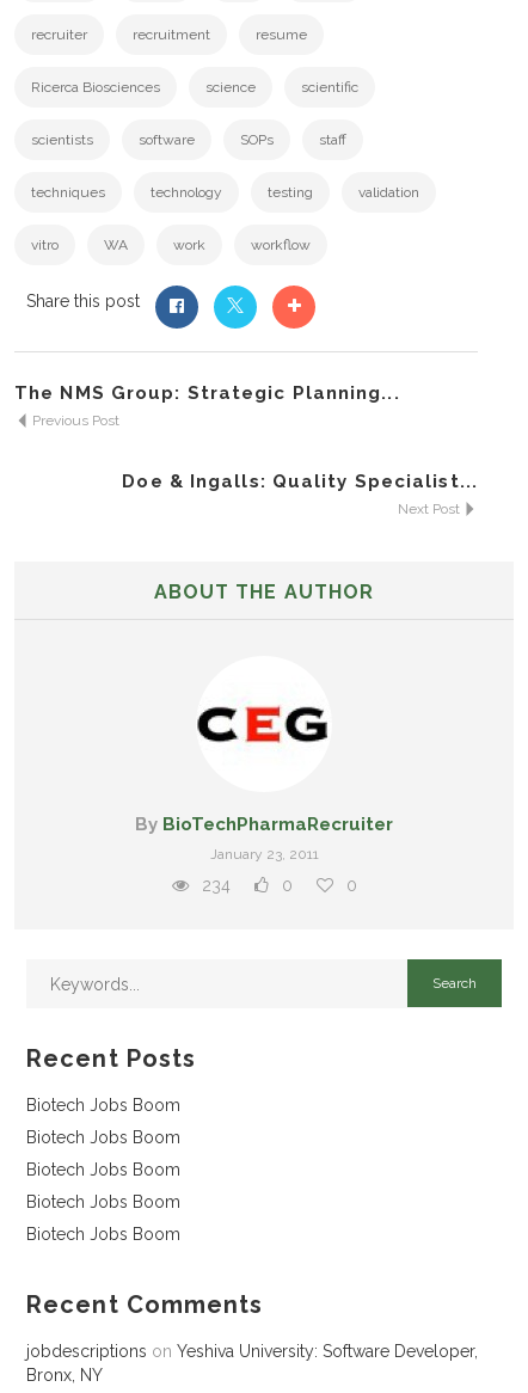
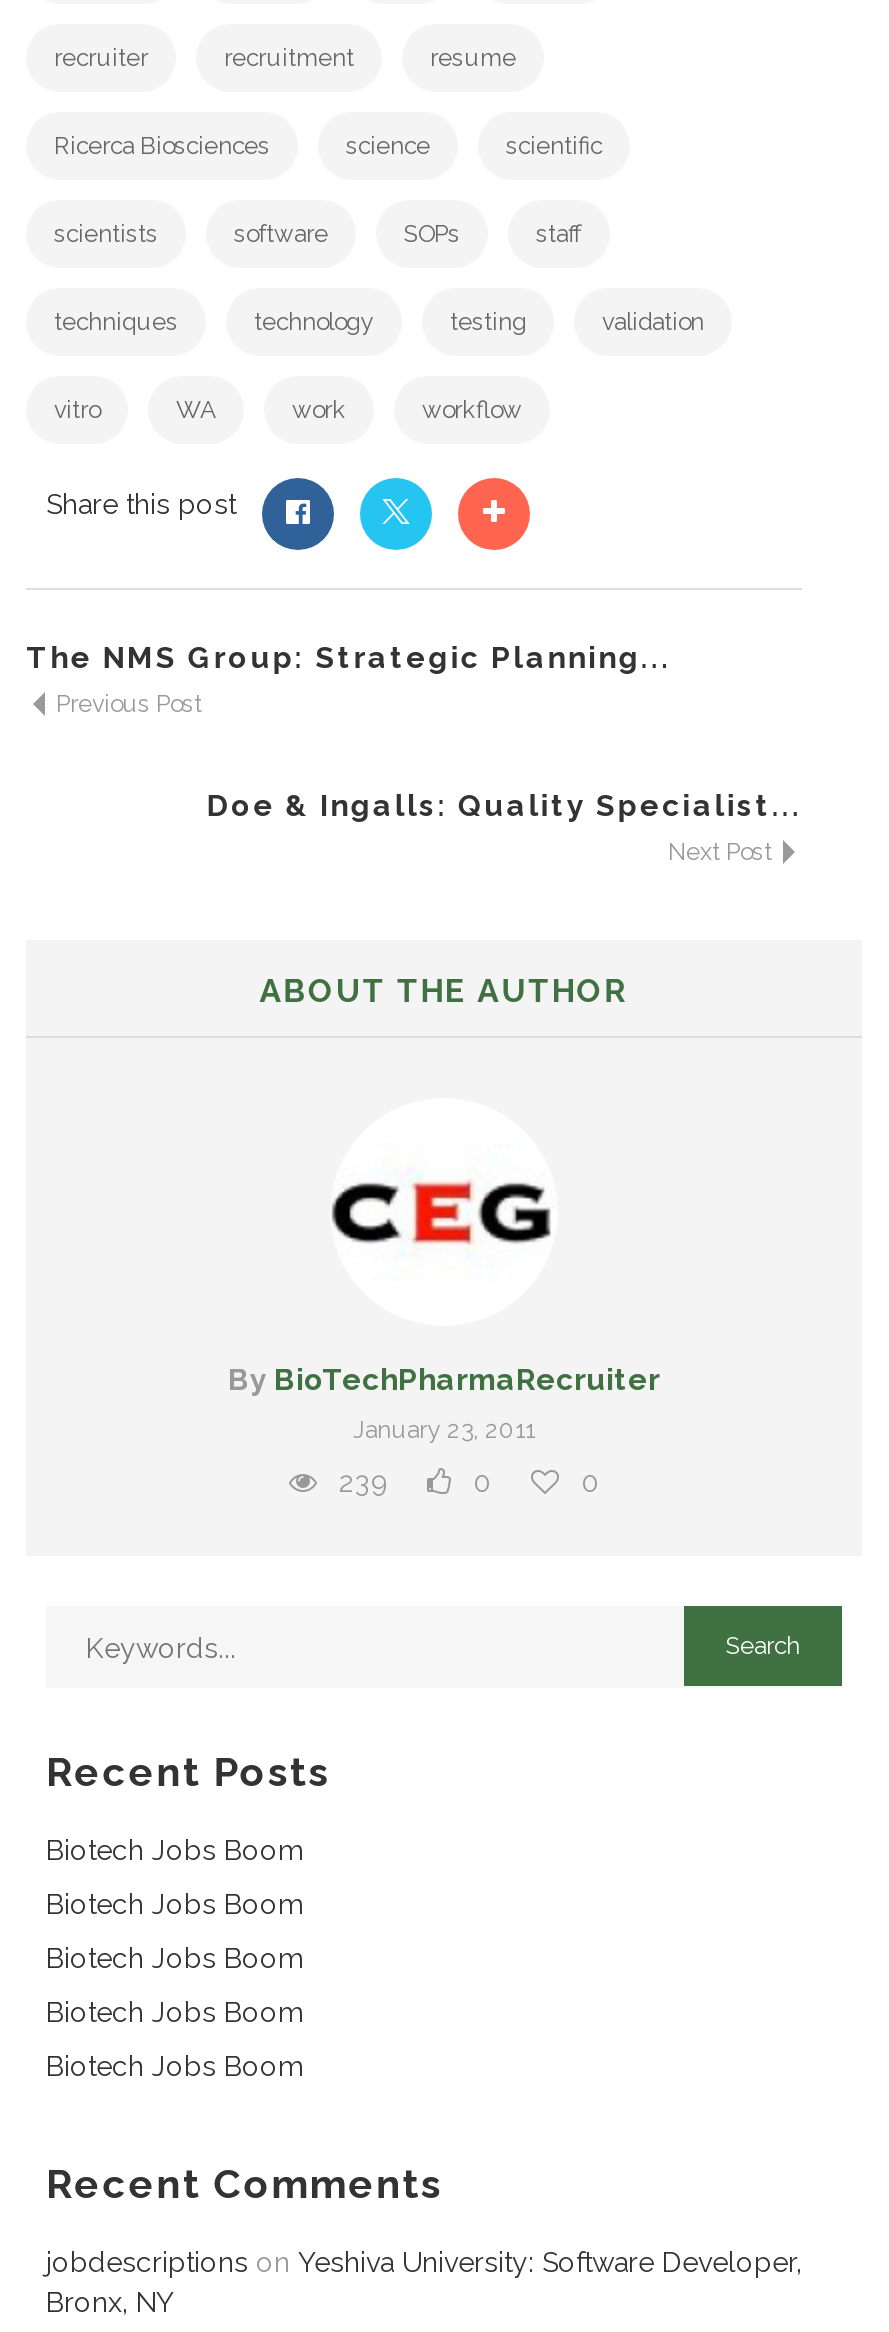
[197,876,230,895] 234 -> [331,1467,387,1499] 239

